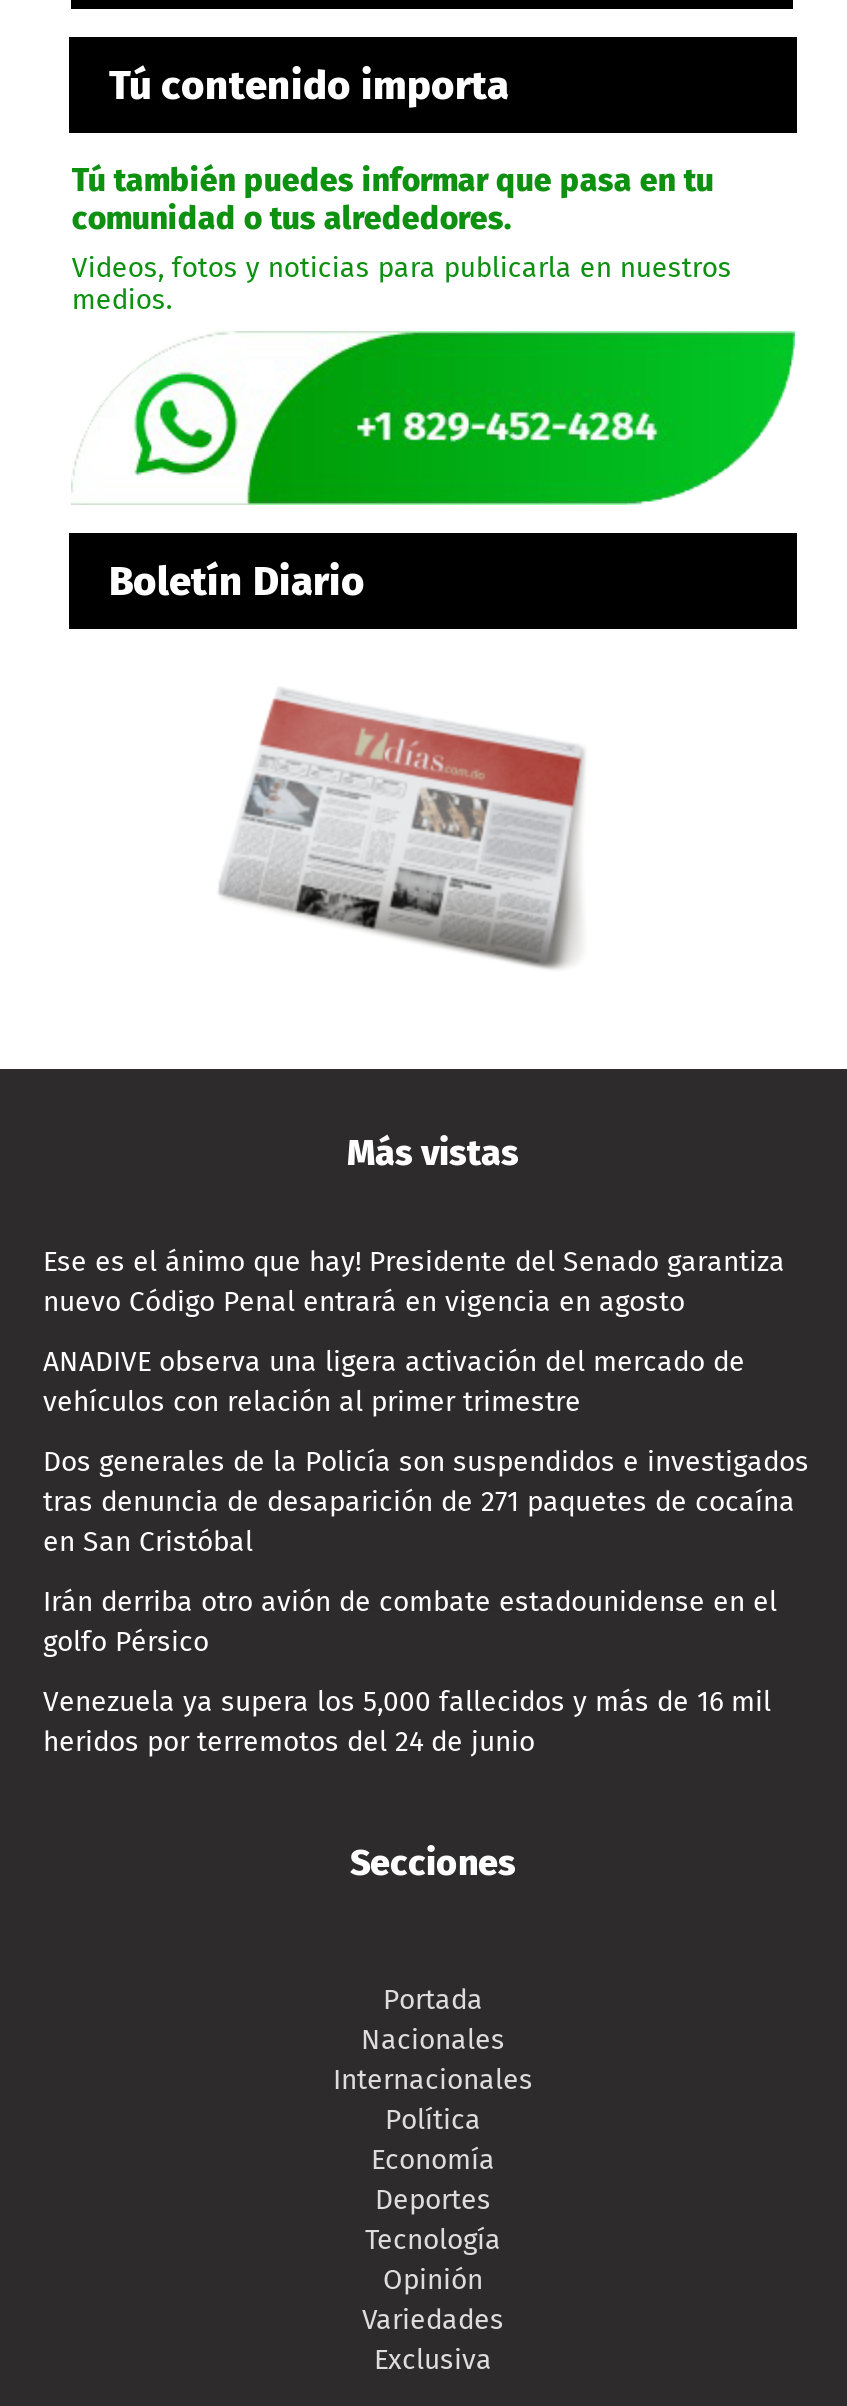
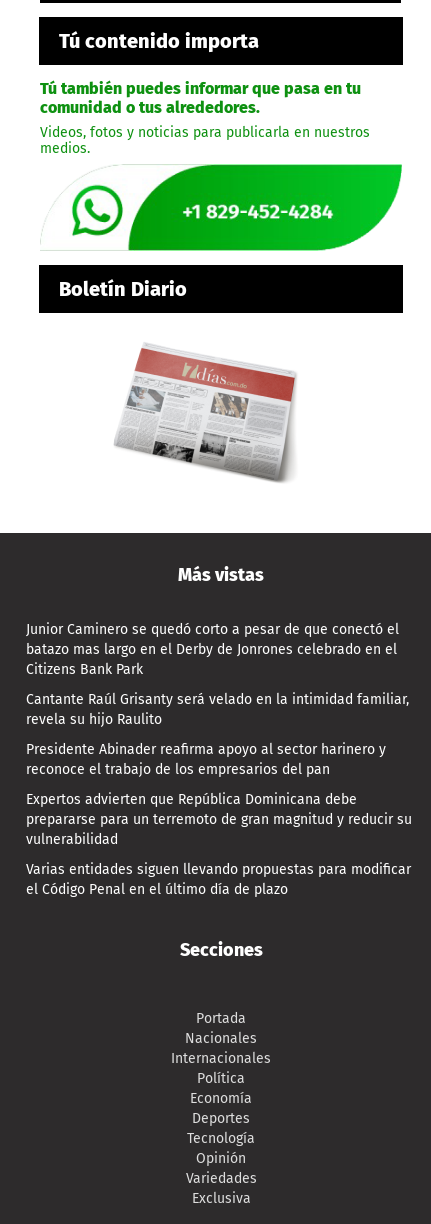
[43,1246,785,1320] Ese es el ánimo que hay! Presidente del Senado garantiza | nuevo Código Penal entrará en vigencia en agosto -> [26,621,399,678] Junior Caminero se quedó corto a pesar de que conectó el | batazo mas largo en el Derby de Jonrones celebrado en el | Citizens Bank Park
[43,1346,745,1420] ANADIVE observa una ligera activación del mercado de | vehículos con relación al primer trimestre -> [26,691,409,728] Cantante Raúl Grisanty será velado en la intimidad familiar, | revela su hijo Raulito
[43,1446,809,1560] Dos generales de la Policía son suspendidos e investigados | tras denuncia de desaparición de 271 paquetes de cocaína | en San Cristóbal -> [26,741,386,778] Presidente Abinader reafirma apoyo al sector harinero y | reconoce el trabajo de los empresarios del pan
[43,1586,777,1660] Irán derriba otro avión de combate estadounidense en el | golfo Pérsico -> [26,791,412,848] Expertos advierten que República Dominicana debe | prepararse para un terremoto de gran magnitud y reducir su | vulnerabilidad
[43,1686,771,1760] Venezuela ya supera los 5,000 fallecidos y más de 16 mil | heridos por terremotos del 24 de junio -> [26,861,411,898] Varias entidades siguen llevando propuestas para modificar | el Código Penal en el último día de plazo

